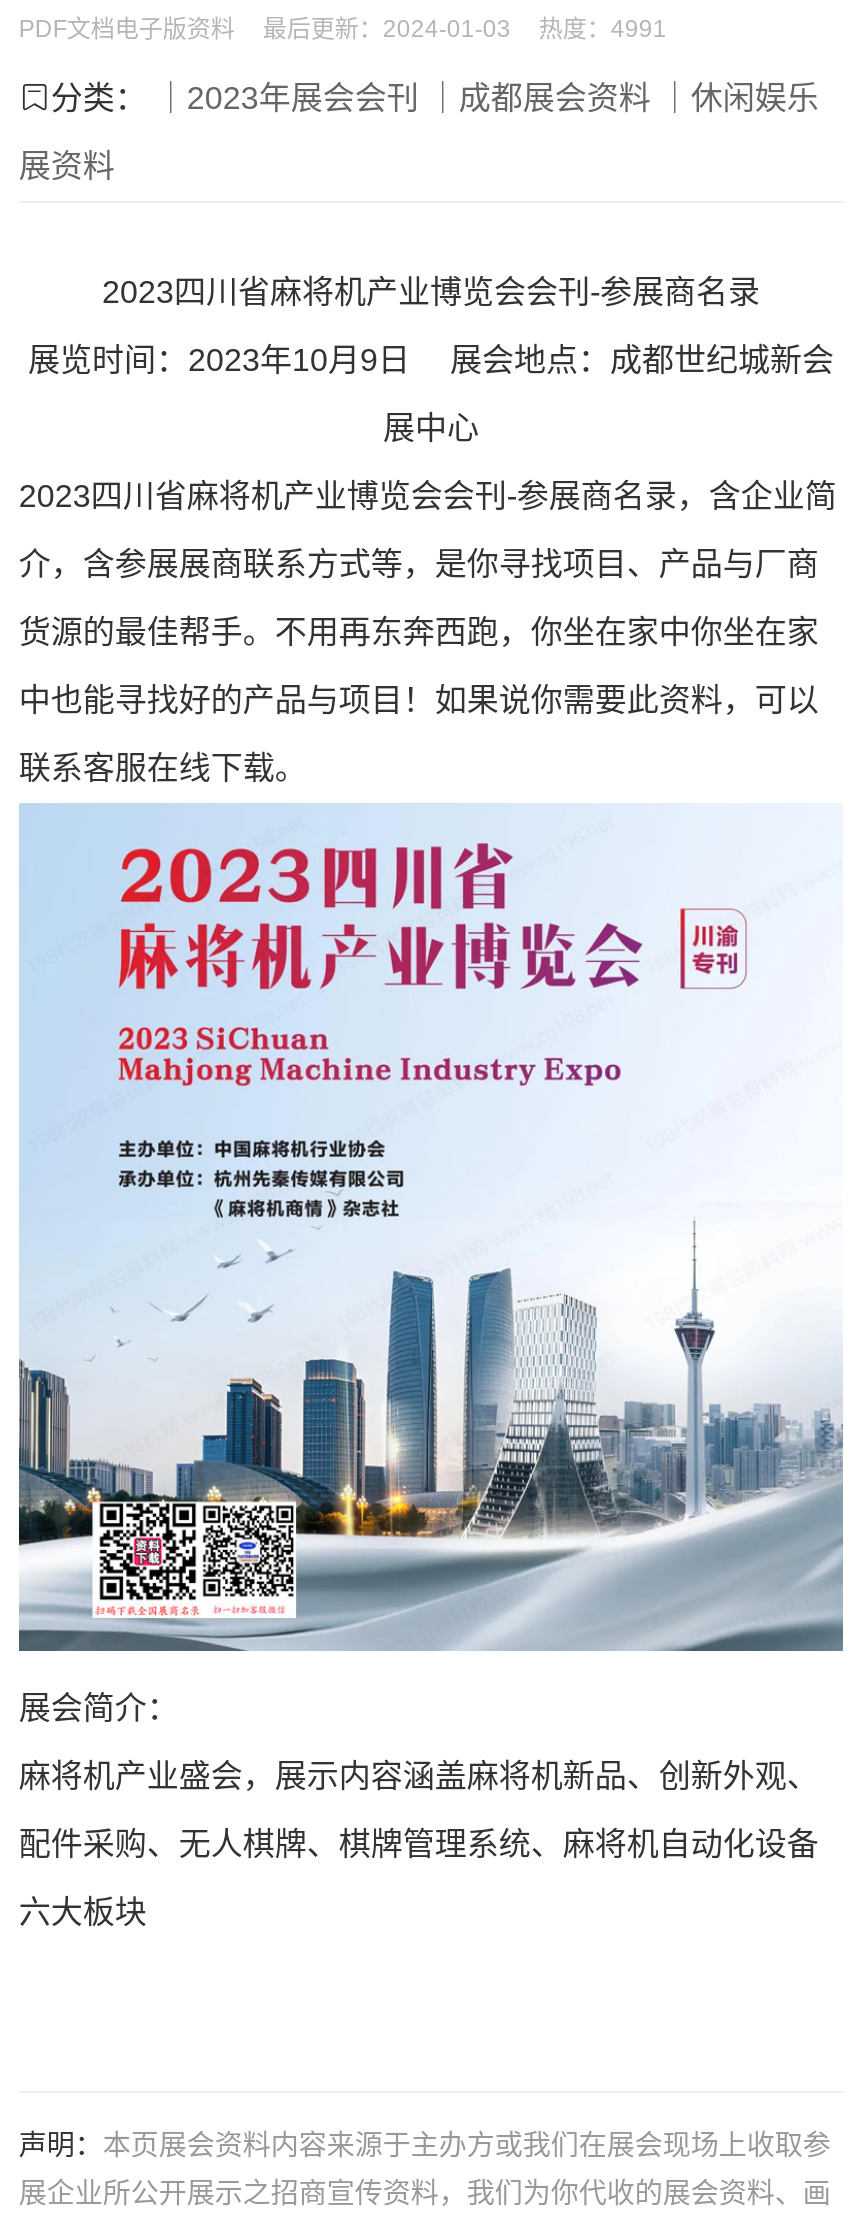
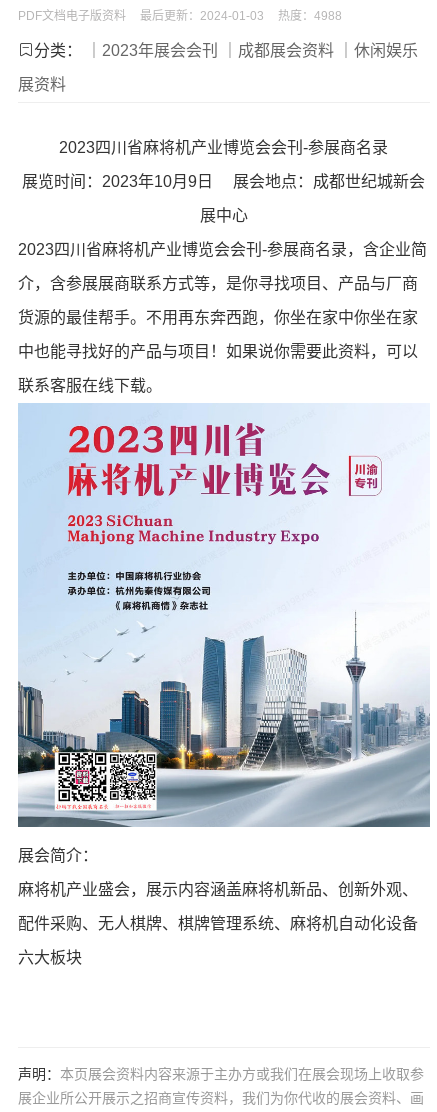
[19,15,667,43] PDF文档电子版资料 最后更新：2024-01-03 热度：4991 -> [18,9,342,23] PDF文档电子版资料 最后更新：2024-01-03 热度：4988

